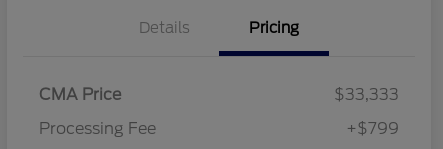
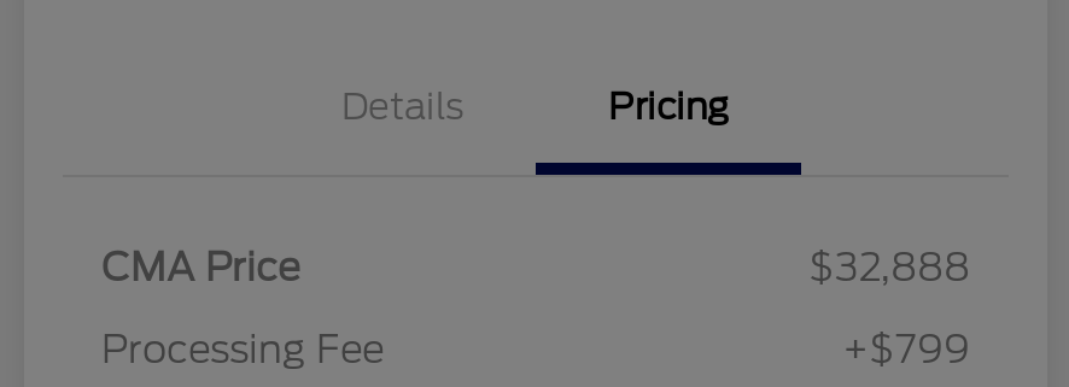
[334,85,399,104] $33,333 -> [808,245,970,291] $32,888

